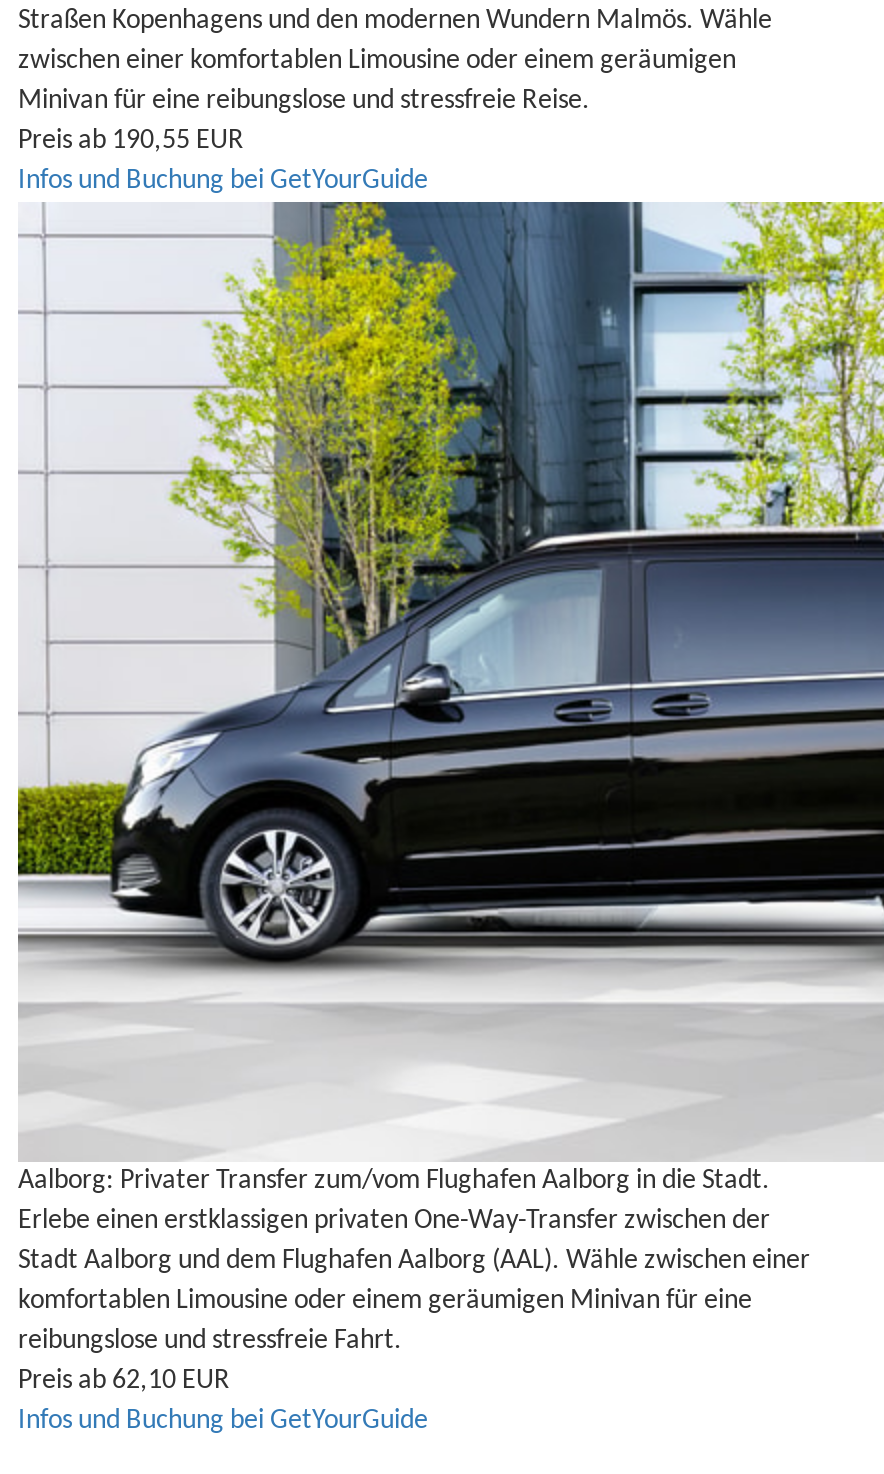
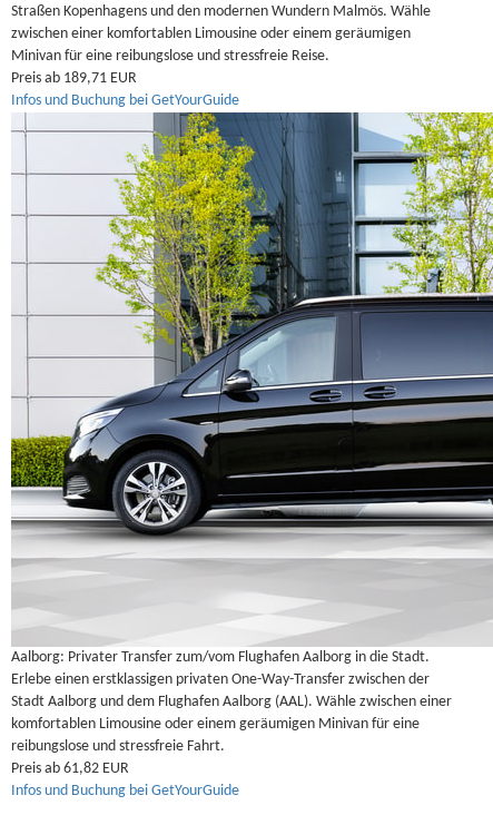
[18,126,244,156] Preis ab 190,55 EUR -> [11,70,137,87] Preis ab 189,71 EUR
[18,1366,230,1396] Preis ab 62,10 EUR -> [11,760,129,777] Preis ab 61,82 EUR

